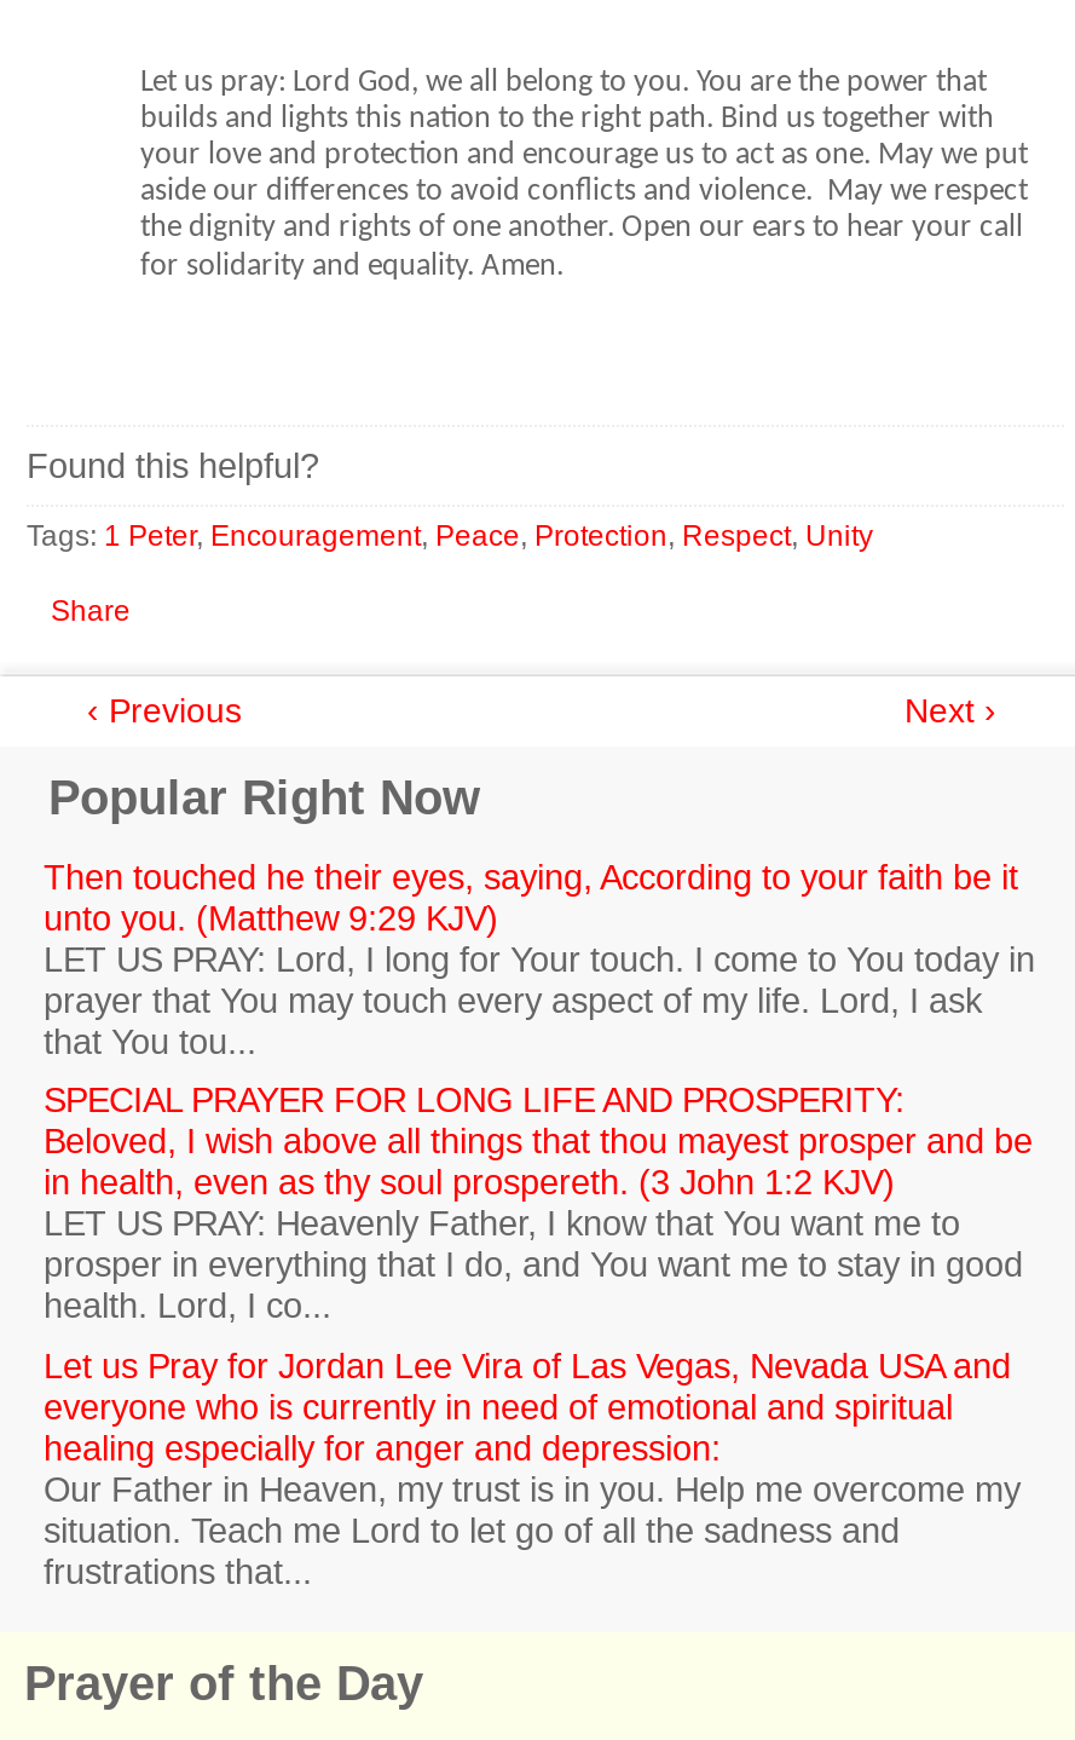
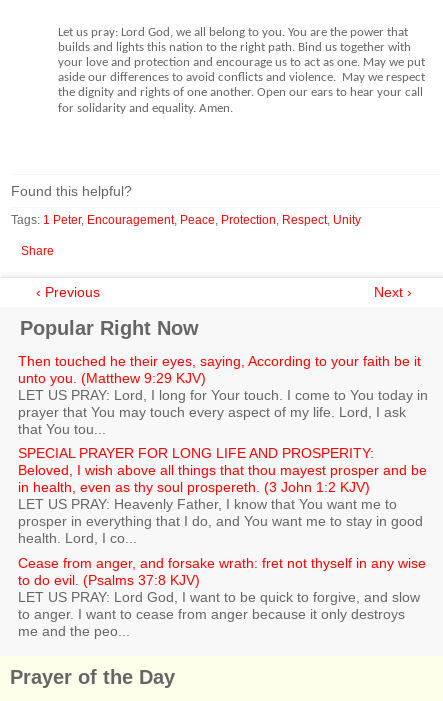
[44,1346,1021,1590] Let us Pray for Jordan Lee Vira of Las Vegas, Nevada USA and | everyone who is currently in need of emotional and spiritual | healing especially for anger and depression: | Our Father in Heaven, my trust is in you. Help me overcome my | situation. Teach me Lord to let go of all the sadness and | frustrations that... -> [18,555,426,639] Cease from anger, and forsake wrath: fret not thyself in any wise | to do evil. (Psalms 37:8 KJV) | LET US PRAY: Lord God, I want to be quick to forgive, and slow | to anger. I want to cease from anger because it only destroys | me and the peo...

